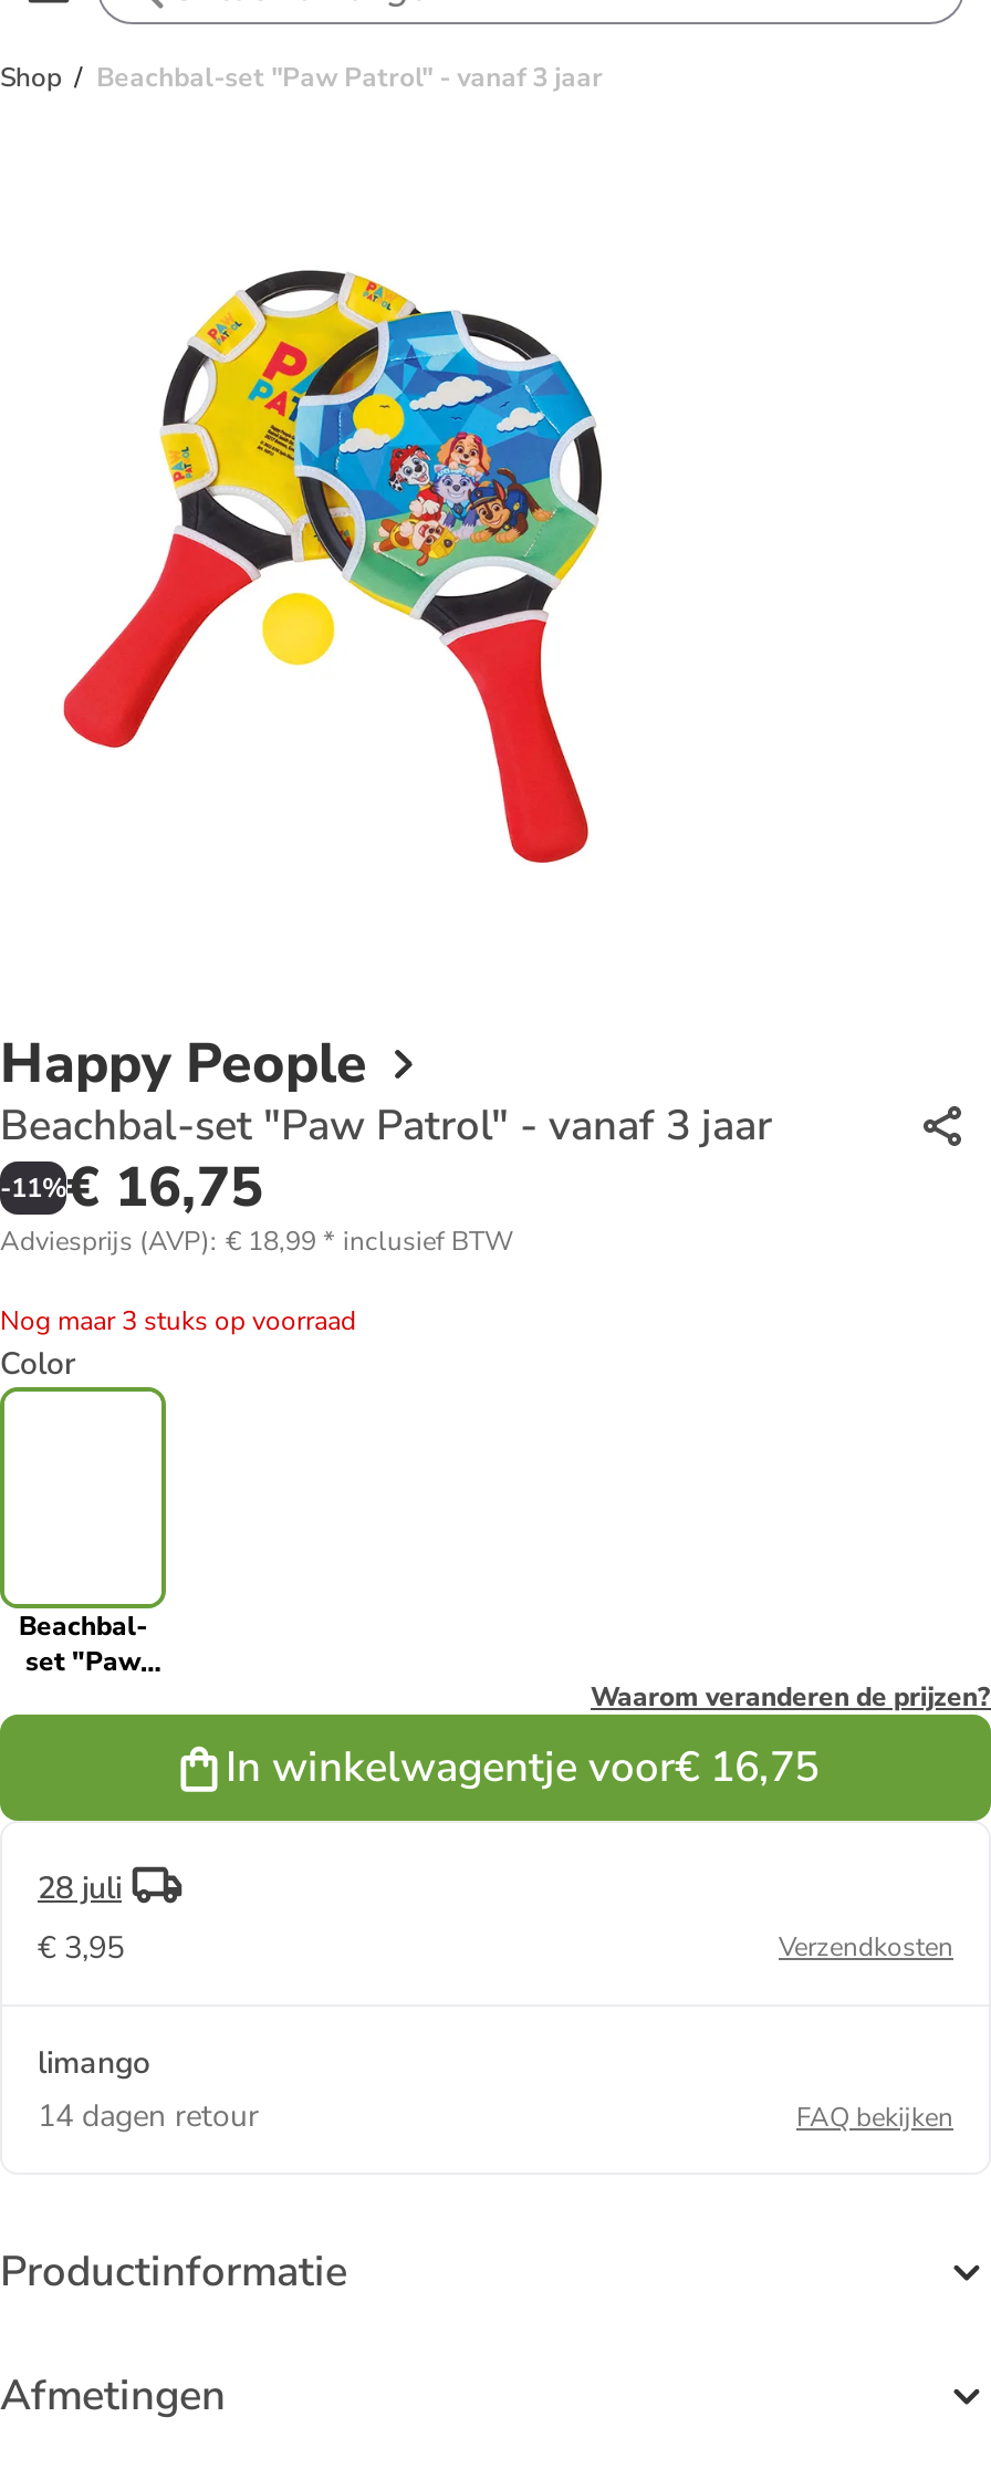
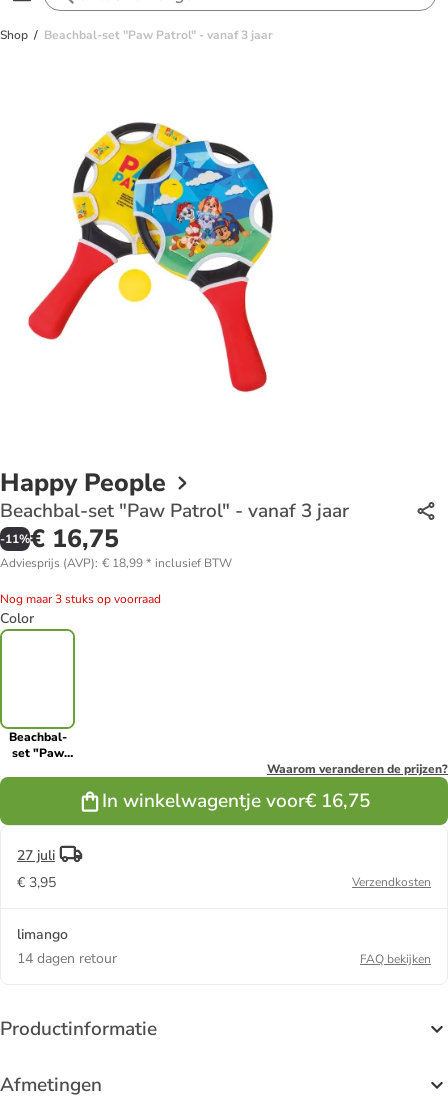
[38,1868,122,1910] 28 juli -> [17,846,55,865] 27 juli

